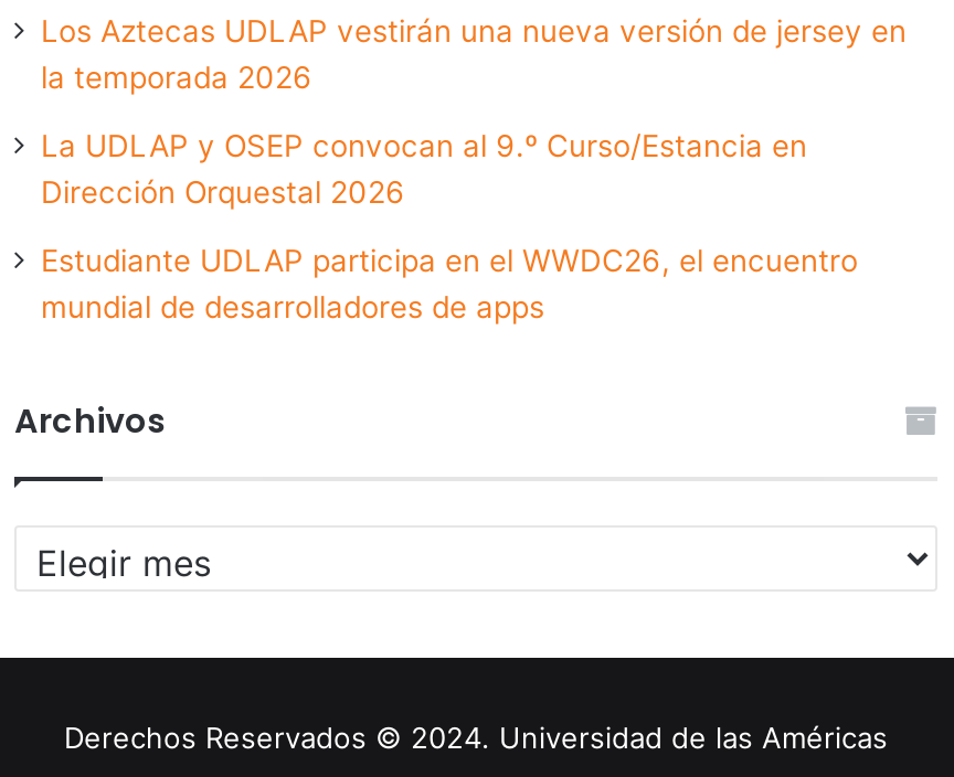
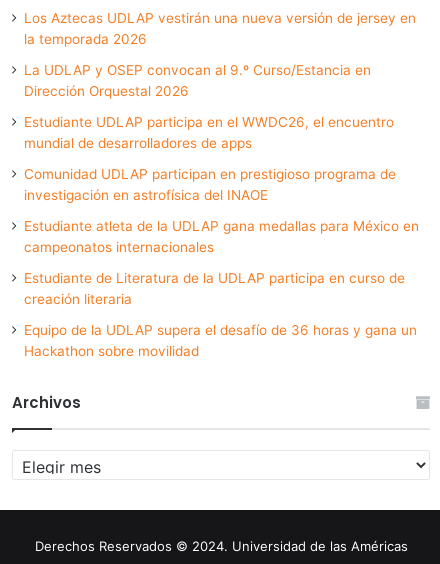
none -> [24,166,419,359] Comunidad UDLAP participan en prestigioso programa de | investigación en astrofísica del INAOE | Estudiante atleta de la UDLAP gana medallas para México en | campeonatos internacionales | Estudiante de Literatura de la UDLAP participa en curso de | creación literaria | Equipo de la UDLAP supera el desafío de 36 horas y gana un | Hackathon sobre movilidad

